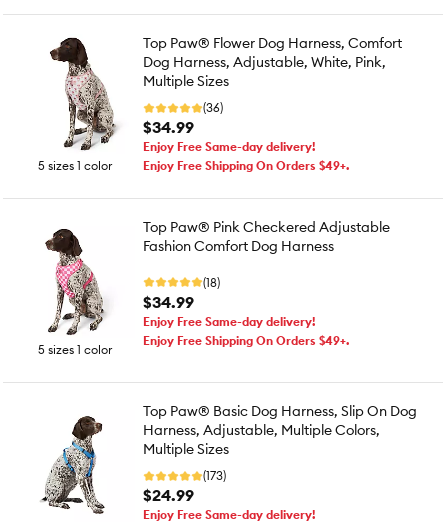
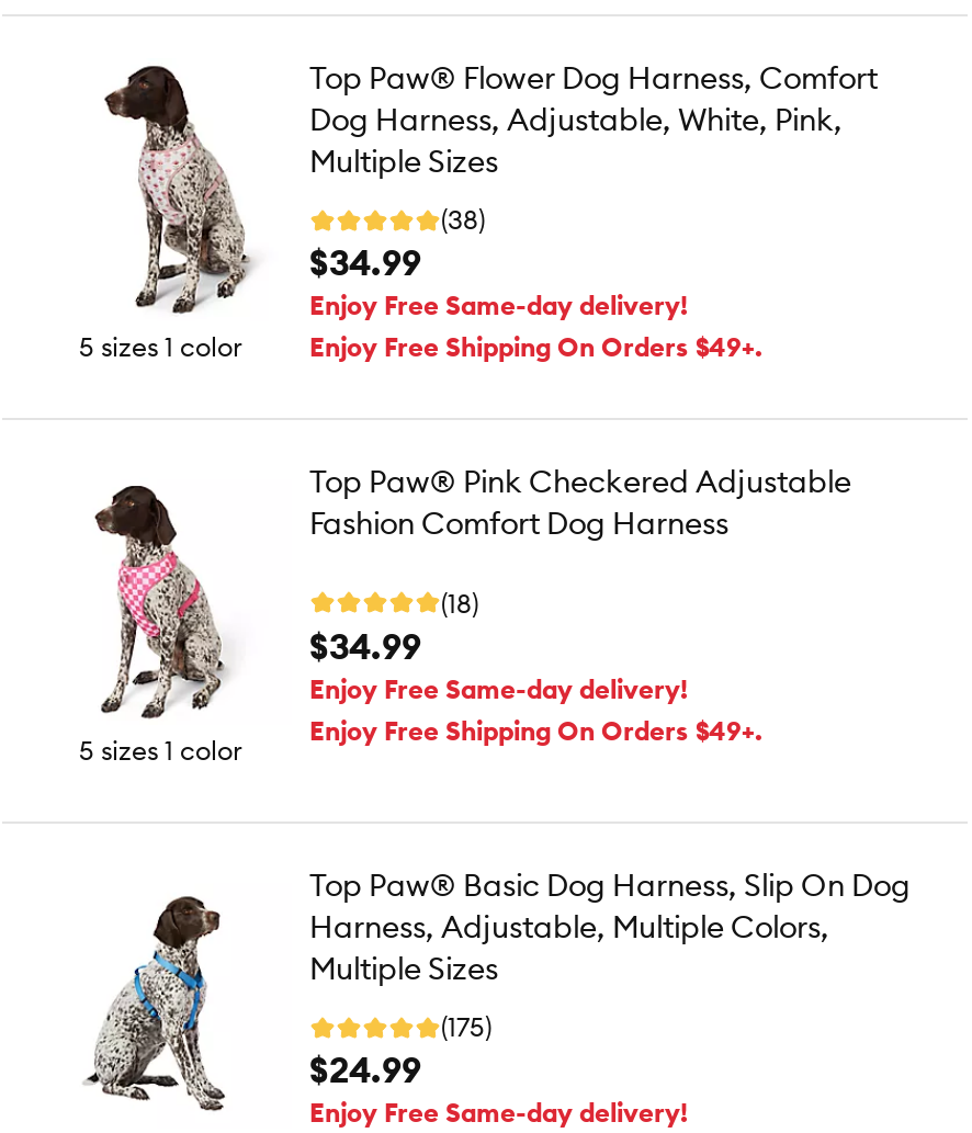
[203,100,223,115] (36) -> [441,203,485,236] (38)
[203,468,226,483] (173) -> [441,1010,491,1043] (175)

